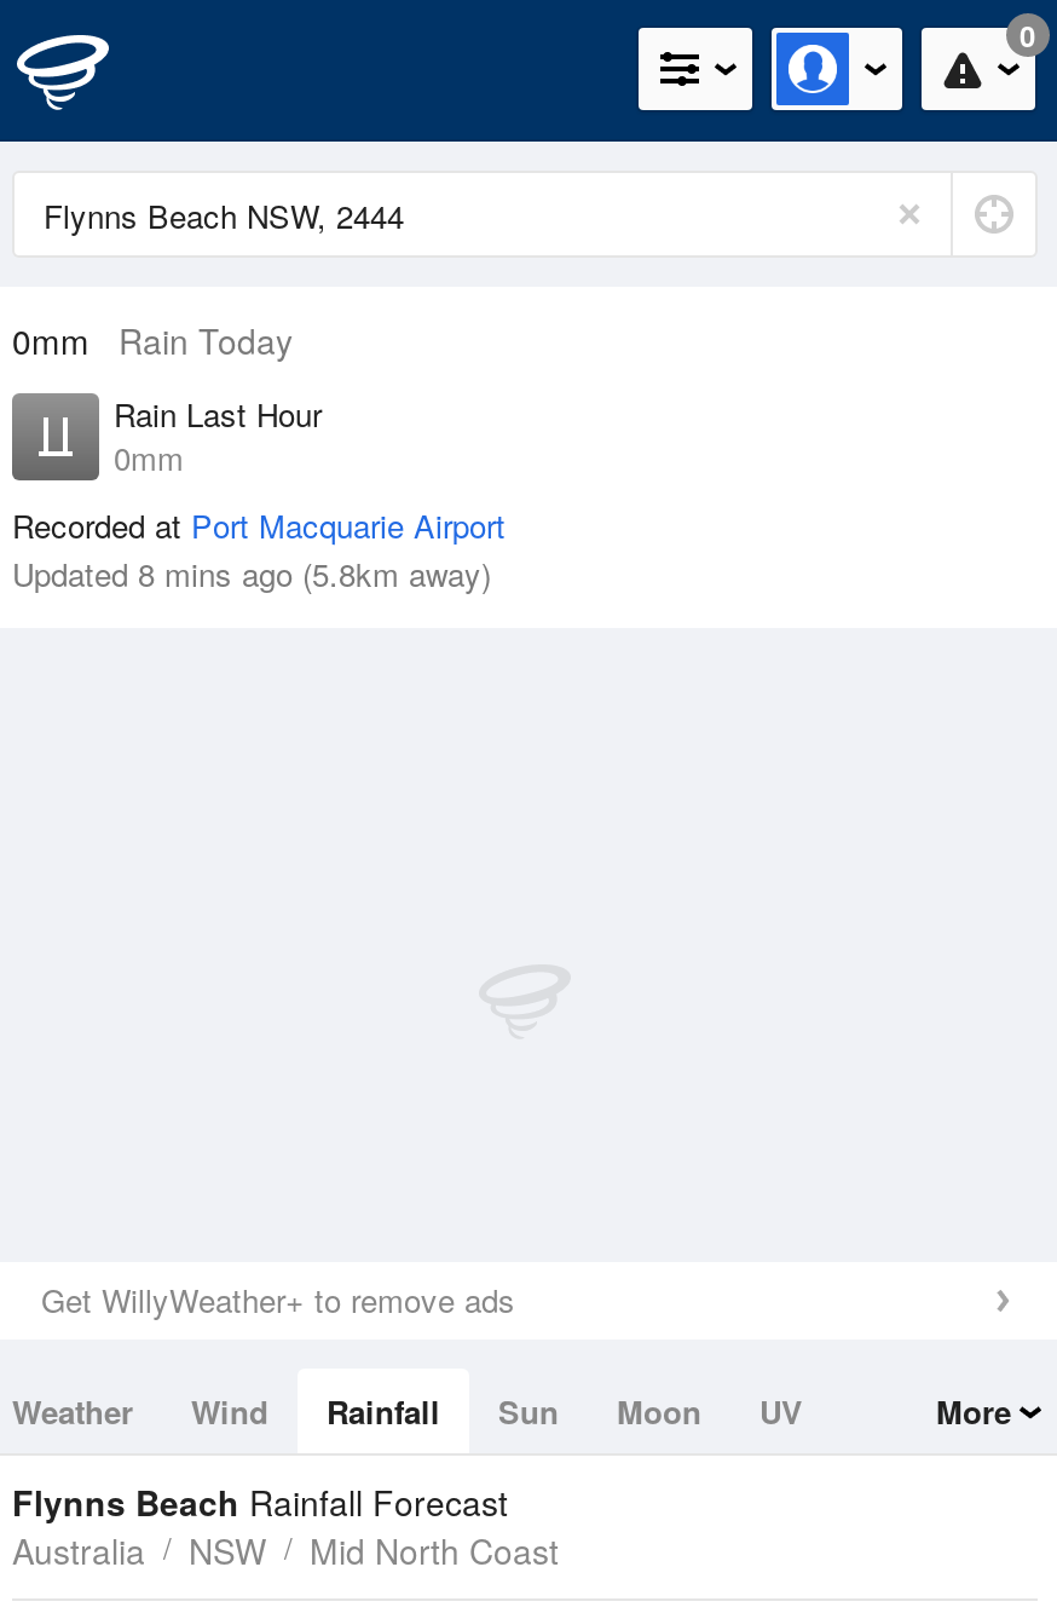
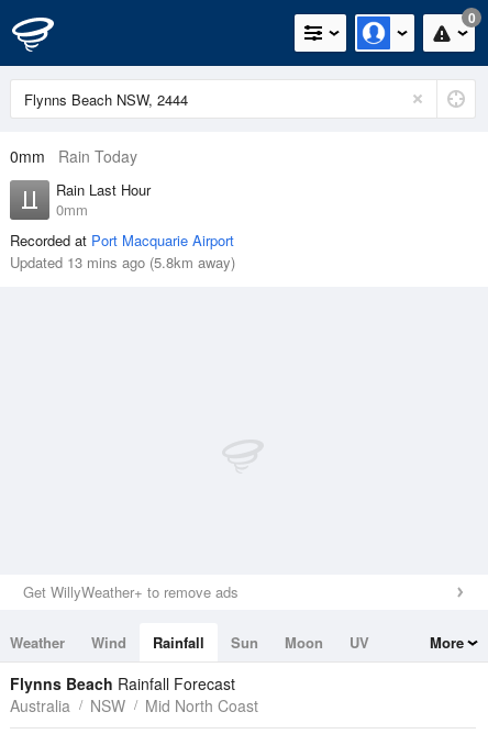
[12,551,491,597] Updated 8 mins ago (5.8km away) -> [10,252,235,273] Updated 13 mins ago (5.8km away)

